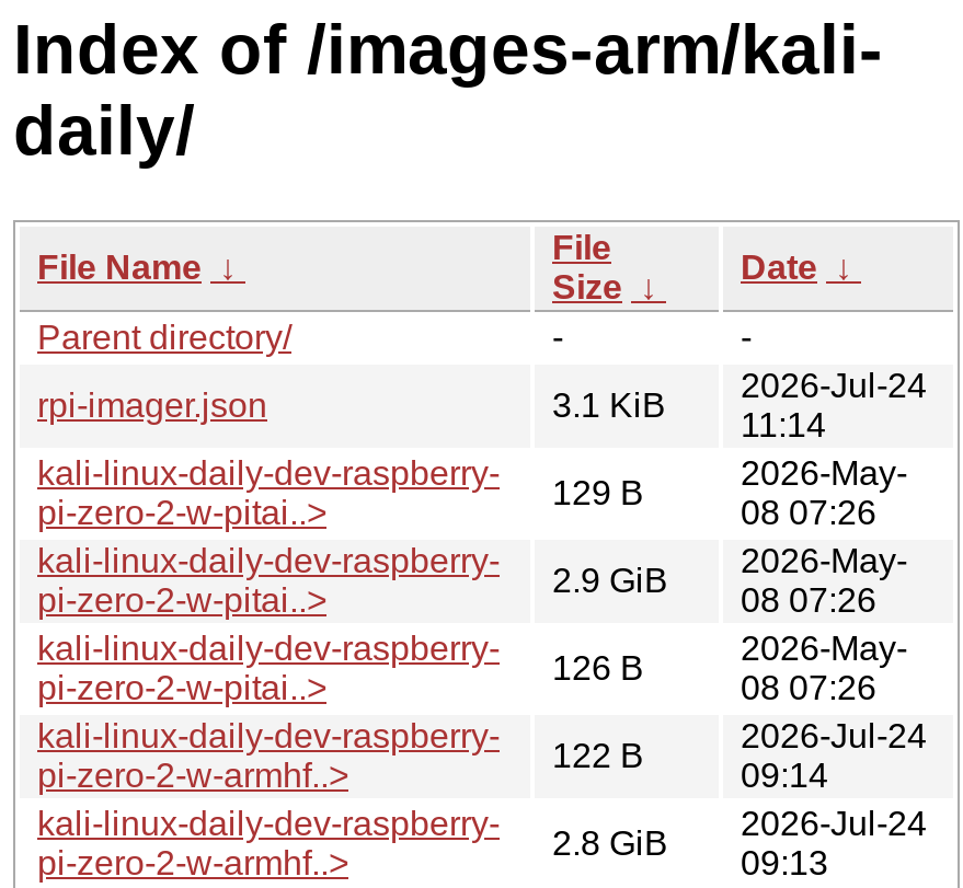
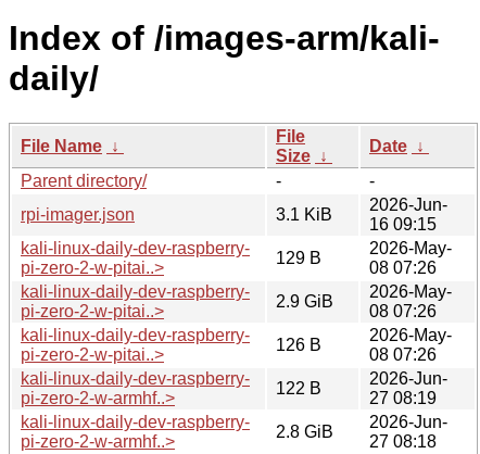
[741,367,927,443] 2026-Jul-24 | 11:14 -> [369,195,447,233] 2026-Jun- | 16 09:15
[741,717,927,794] 2026-Jul-24 | 09:14 -> [369,369,447,407] 2026-Jun- | 27 08:19
[741,805,927,881] 2026-Jul-24 | 09:13 -> [369,413,447,451] 2026-Jun- | 27 08:18

